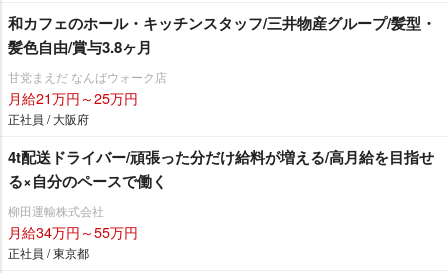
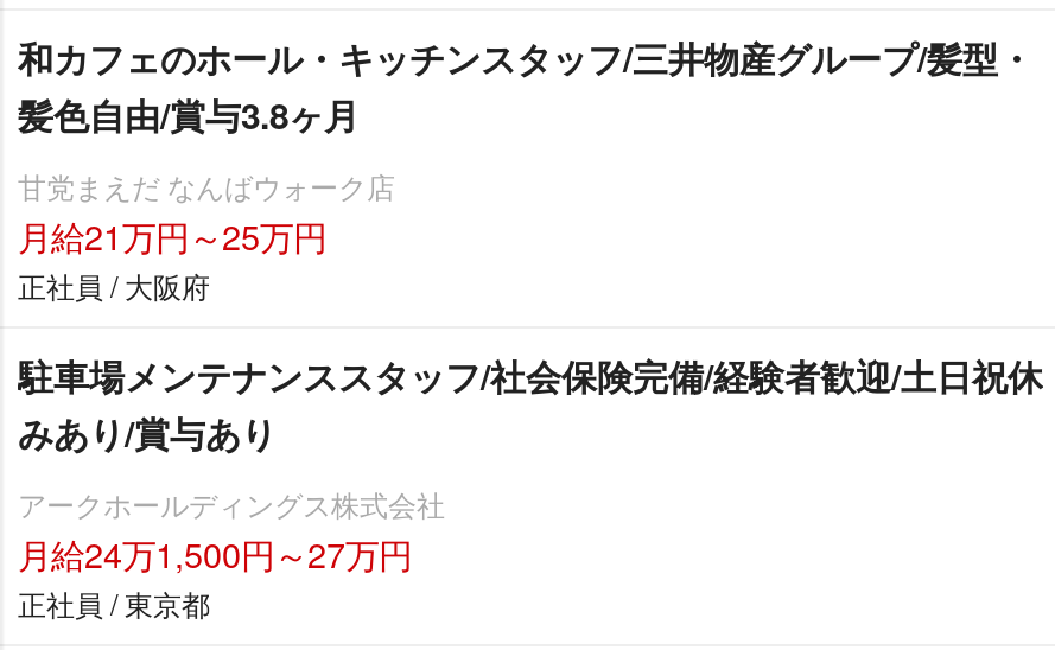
[8,146,434,192] 4t配送ドライバー/頑張った分だけ給料が増える/高月給を目指せ | る×自分のペースで働く -> [18,350,1043,459] 駐車場メンテナンススタッフ/社会保険完備/経験者歓迎/土日祝休 | みあり/賞与あり
[8,202,138,242] 柳田運輸株式会社 | 月給34万円～55万円 -> [18,483,445,578] アークホールディングス株式会社 | 月給24万1,500円～27万円

